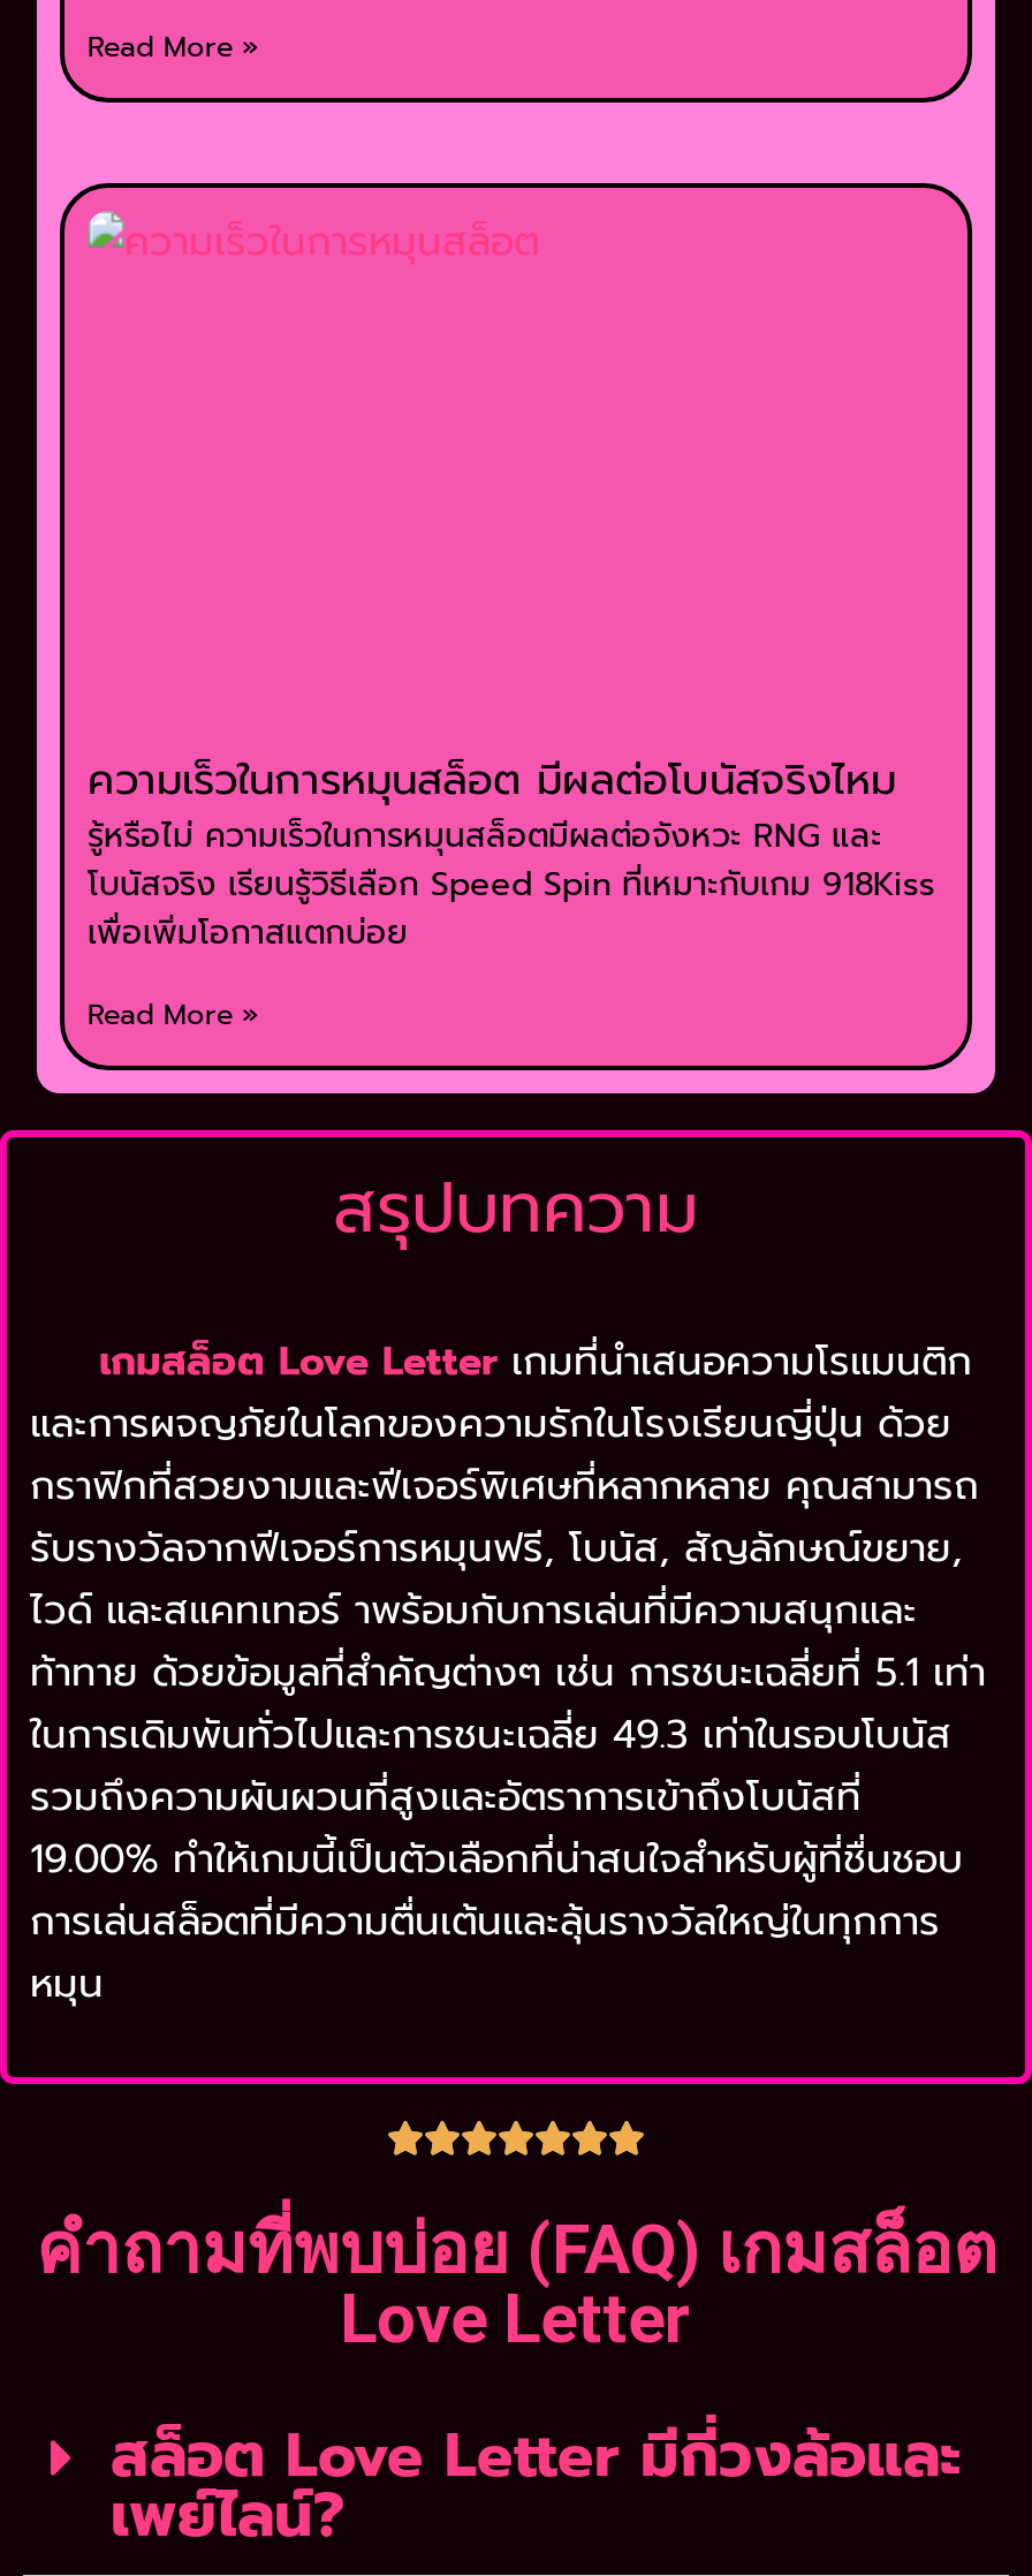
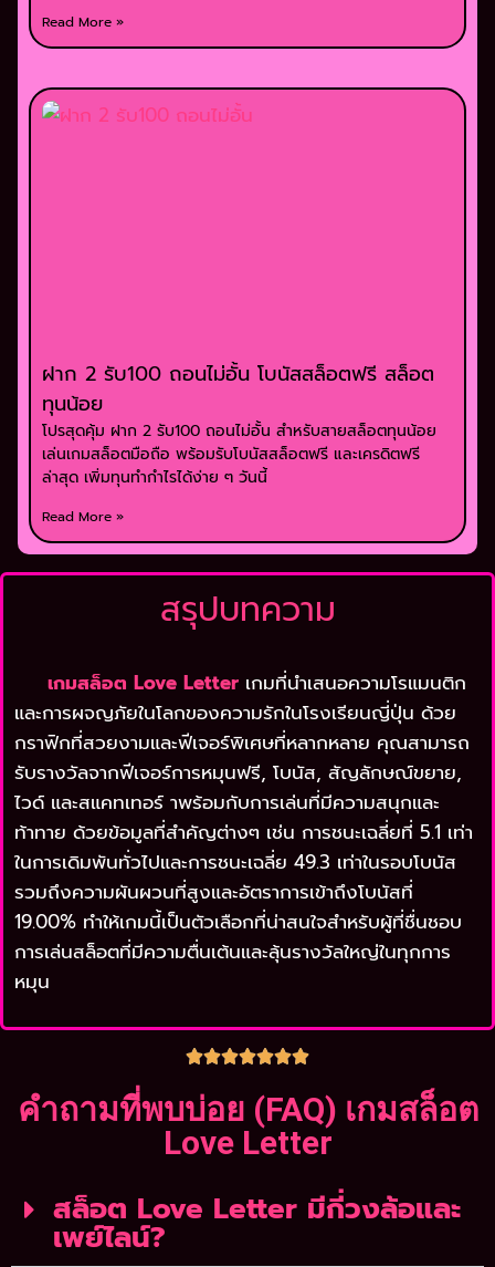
[88,747,935,956] ความเร็วในการหมุนสล็อต มีผลต่อโบนัสจริงไหม | รู้หรือไม่ ความเร็วในการหมุนสล็อตมีผลต่อจังหวะ RNG และ | โบนัสจริง เรียนรู้วิธีเลือก Speed Spin ที่เหมาะกับเกม 918Kiss | เพื่อเพิ่มโอกาสแตกบ่อย -> [42,359,436,489] ฝาก 2 รับ100 ถอนไม่อั้น โบนัสสล็อตฟรี สล็อต | ทุนน้อย | โปรสุดคุ้ม ฝาก 2 รับ100 ถอนไม่อั้น สำหรับสายสล็อตทุนน้อย | เล่นเกมสล็อตมือถือ พร้อมรับโบนัสสล็อตฟรี และเครดิตฟรี | ล่าสุด เพิ่มทุนทำกำไรได้ง่าย ๆ วันนี้

